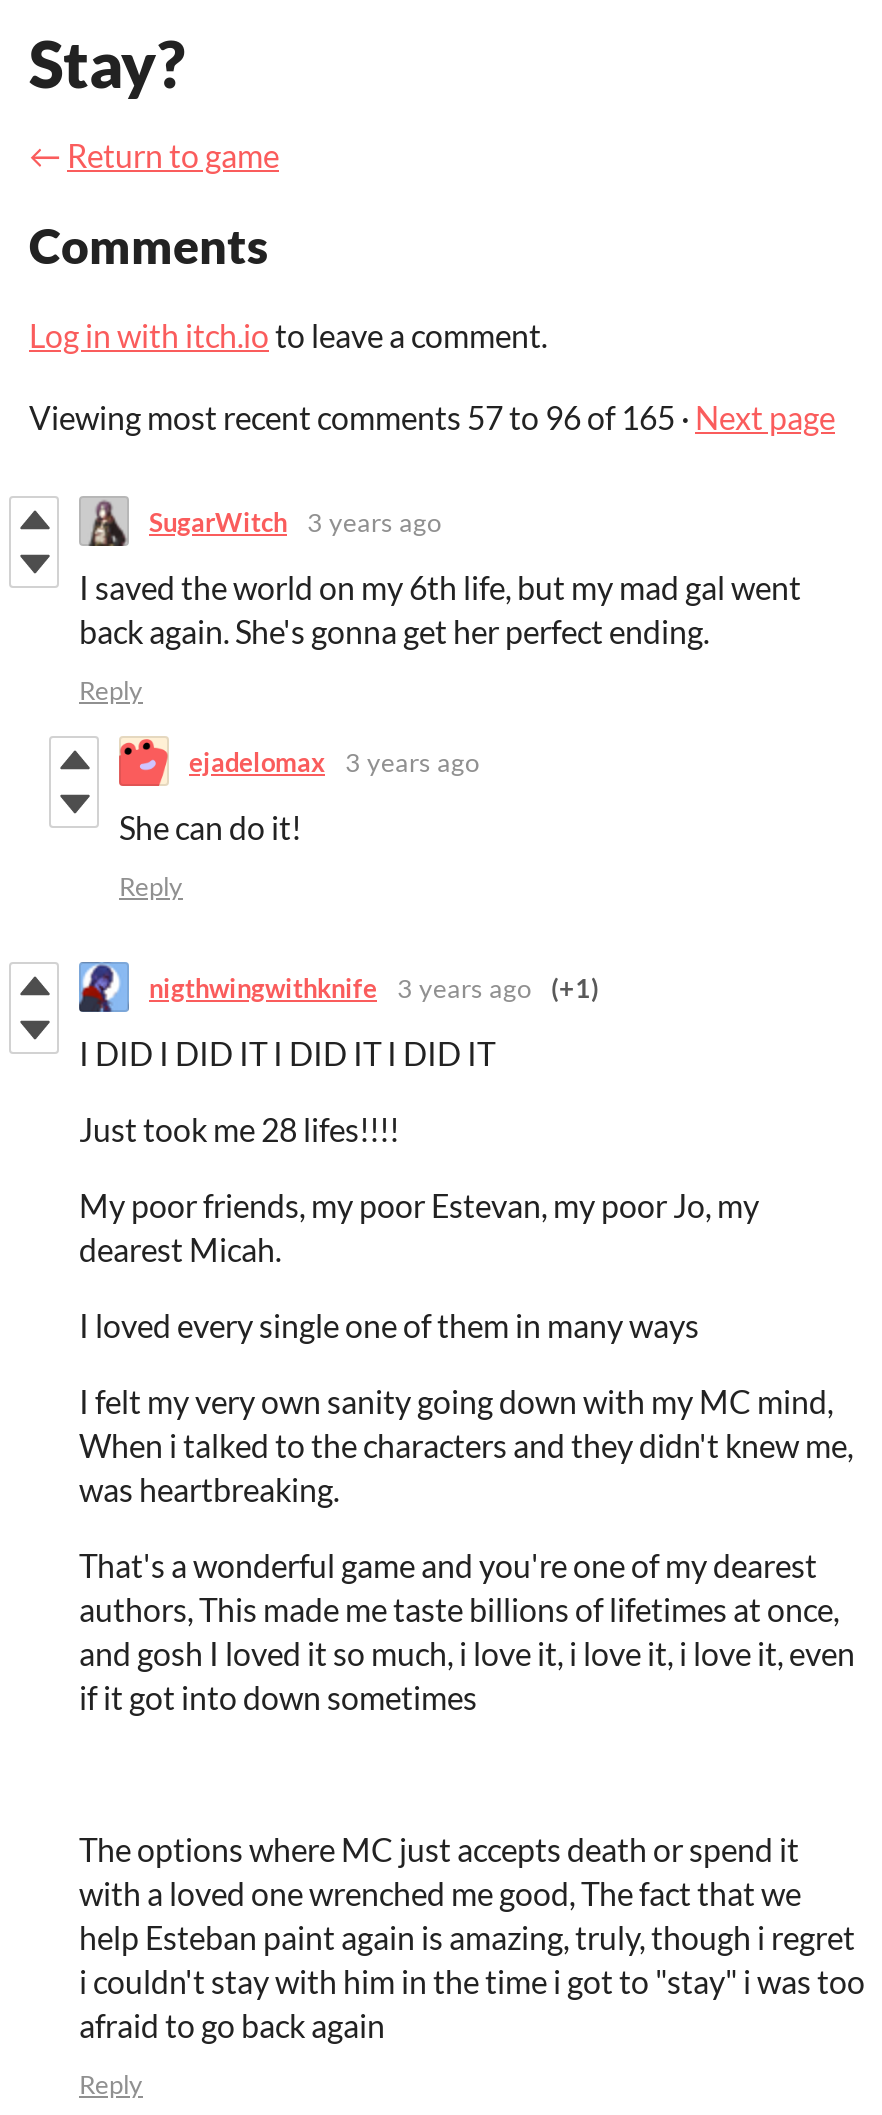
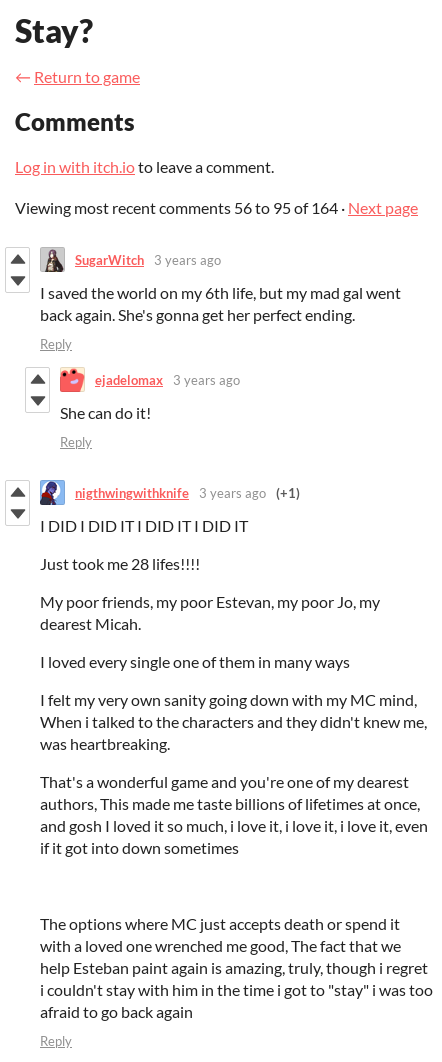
[29,398,835,436] Viewing most recent comments 57 to 96 of 165 · Next page -> [15,198,418,217] Viewing most recent comments 56 to 95 of 164 · Next page

